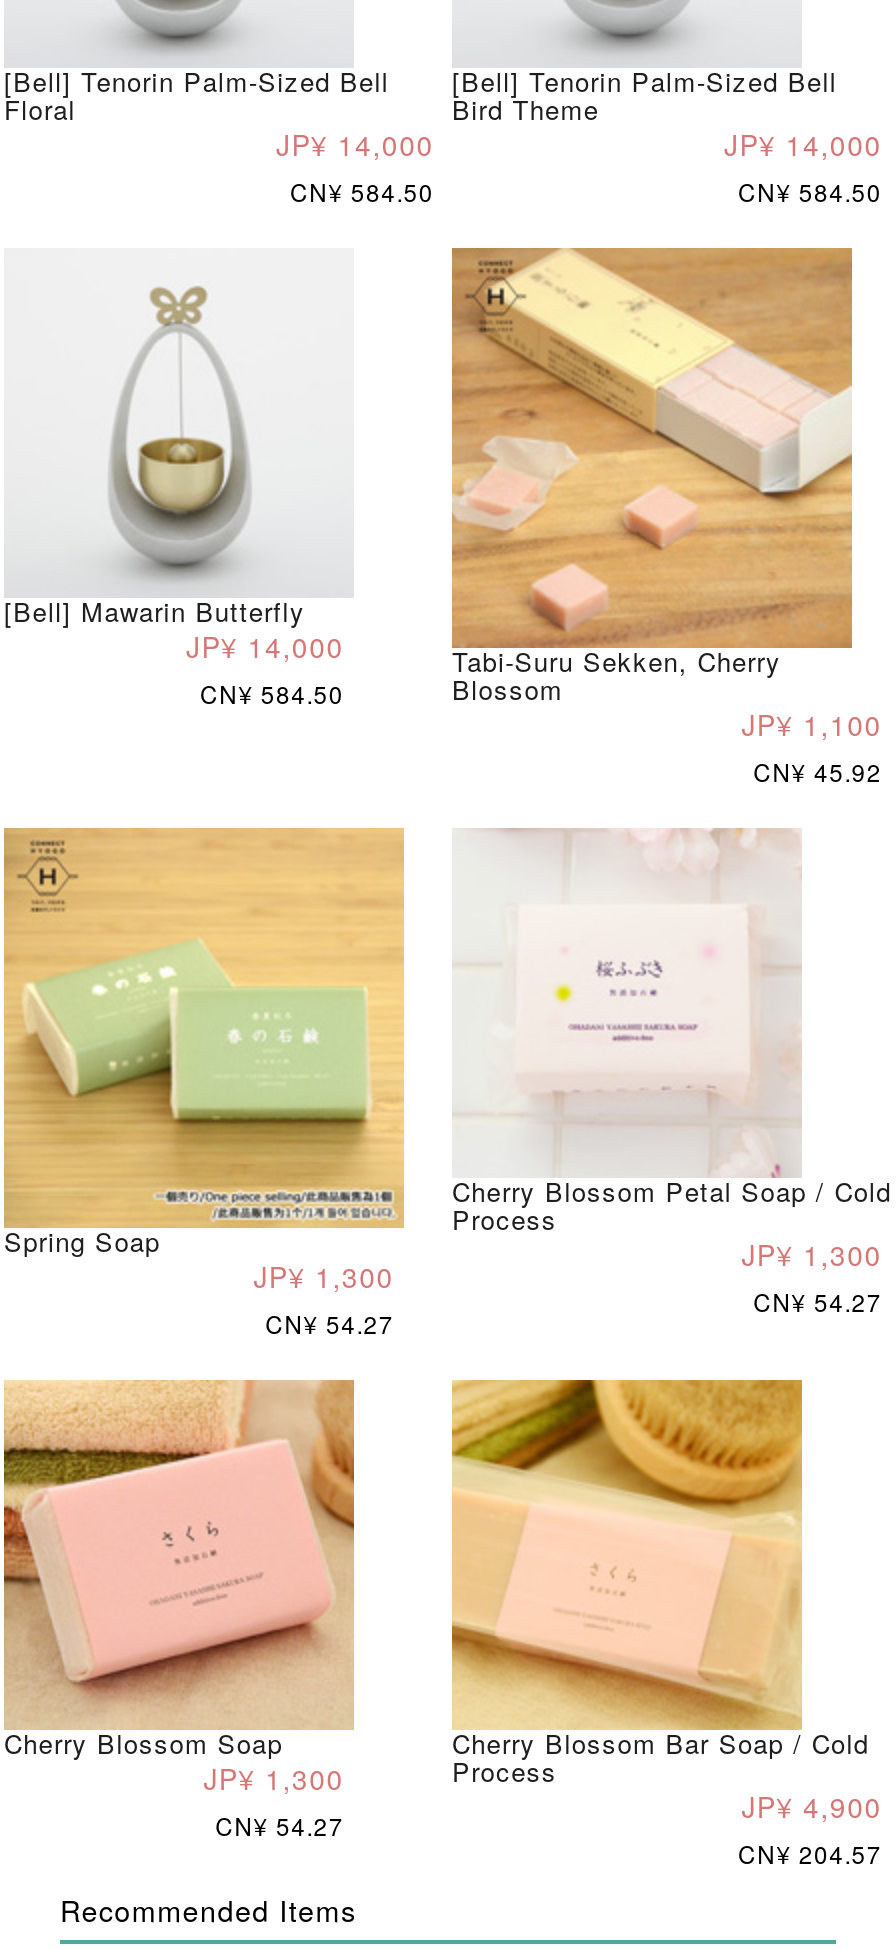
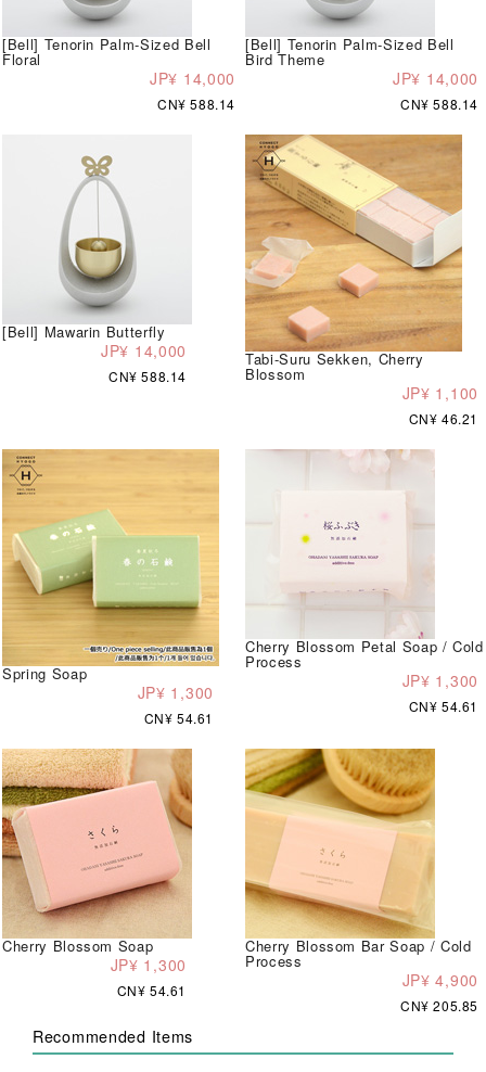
[290,173,434,207] CN¥ 584.50 -> [157,94,235,113] CN¥ 588.14
[738,173,882,207] CN¥ 584.50 -> [400,94,478,113] CN¥ 588.14
[200,675,344,709] CN¥ 584.50 -> [108,366,187,385] CN¥ 588.14
[753,753,882,787] CN¥ 45.92 -> [409,409,478,427] CN¥ 46.21
[753,1283,882,1317] CN¥ 54.27 -> [409,696,478,715] CN¥ 54.61
[265,1305,394,1339] CN¥ 54.27 -> [144,708,214,727] CN¥ 54.61
[215,1807,344,1841] CN¥ 54.27 -> [117,981,187,999] CN¥ 54.61
[738,1835,882,1869] CN¥ 204.57 -> [400,996,478,1014] CN¥ 205.85

